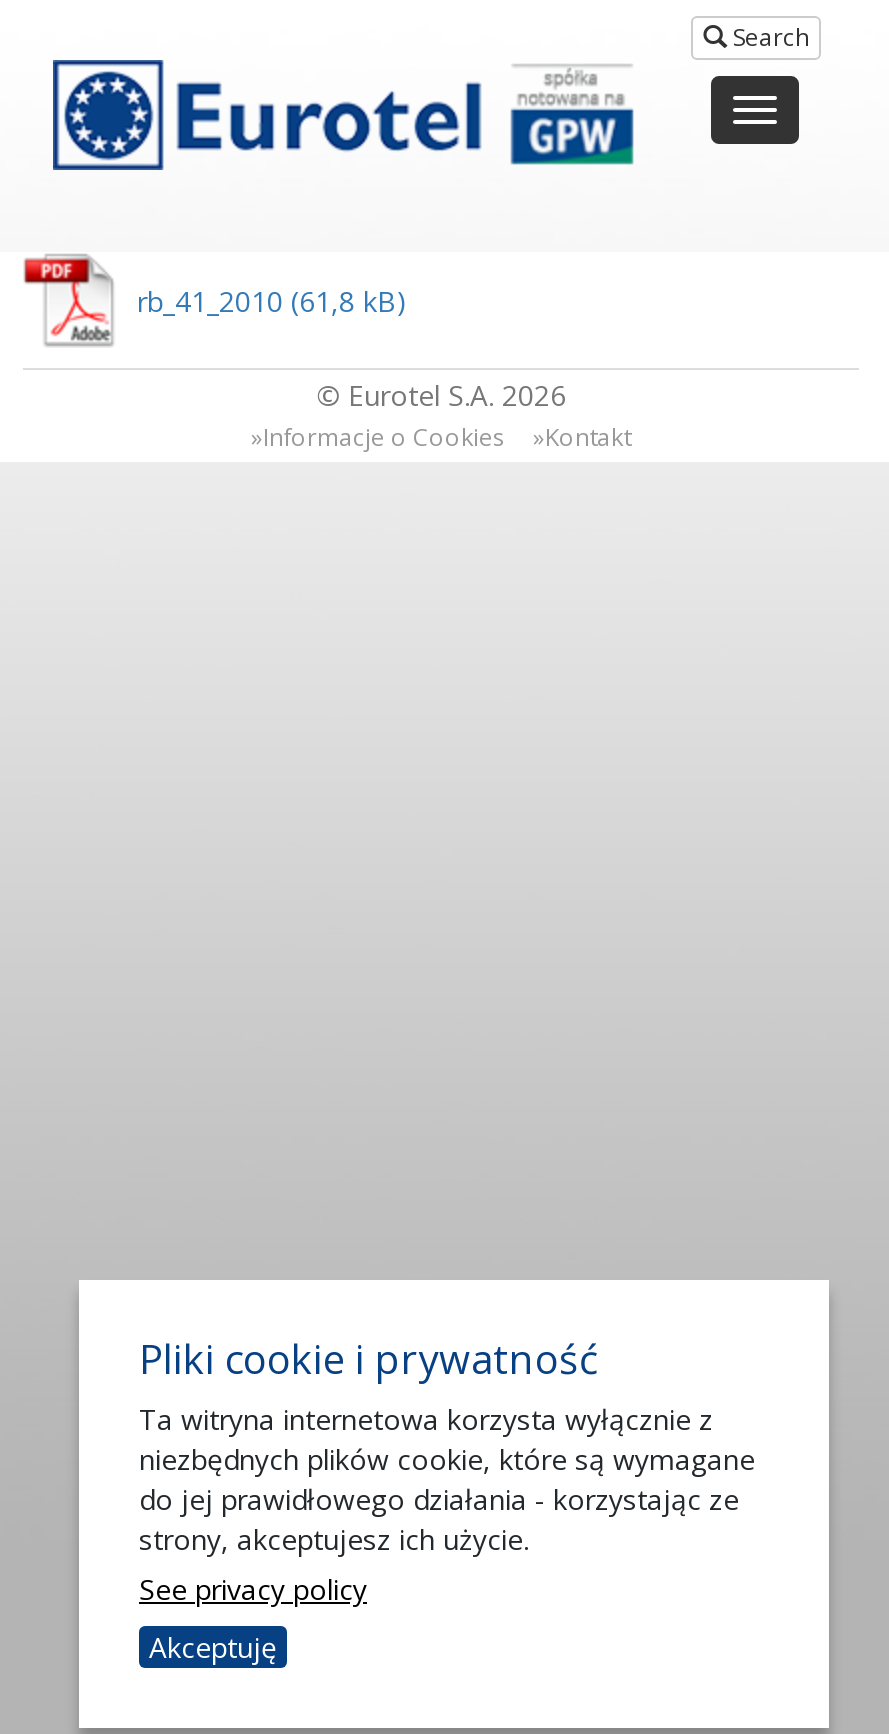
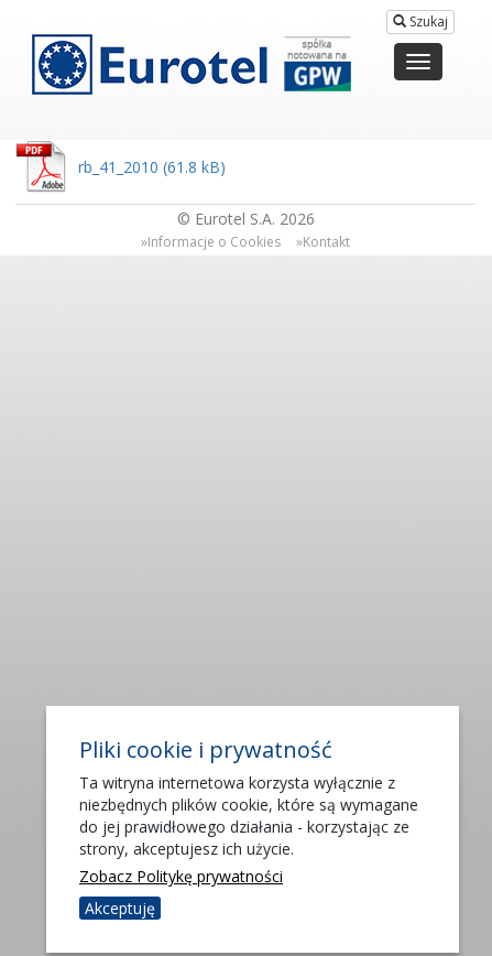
[727,20,809,54] Search -> [406,12,448,31] Szukaj
[139,1570,367,1608] See privacy policy -> [79,866,283,887] Zobacz Politykę prywatności

